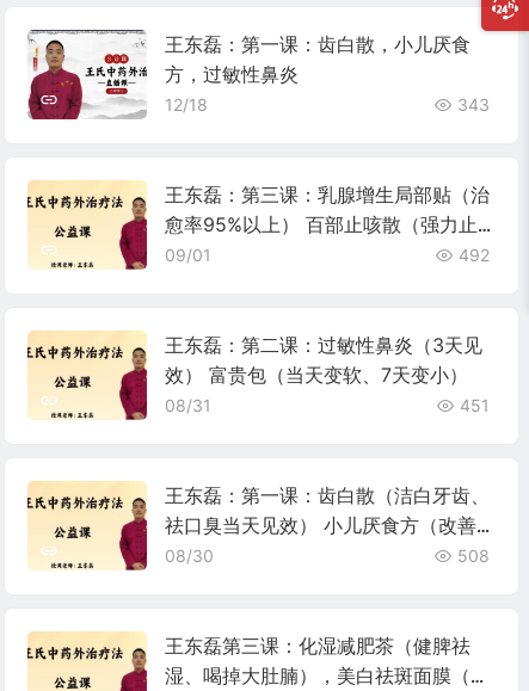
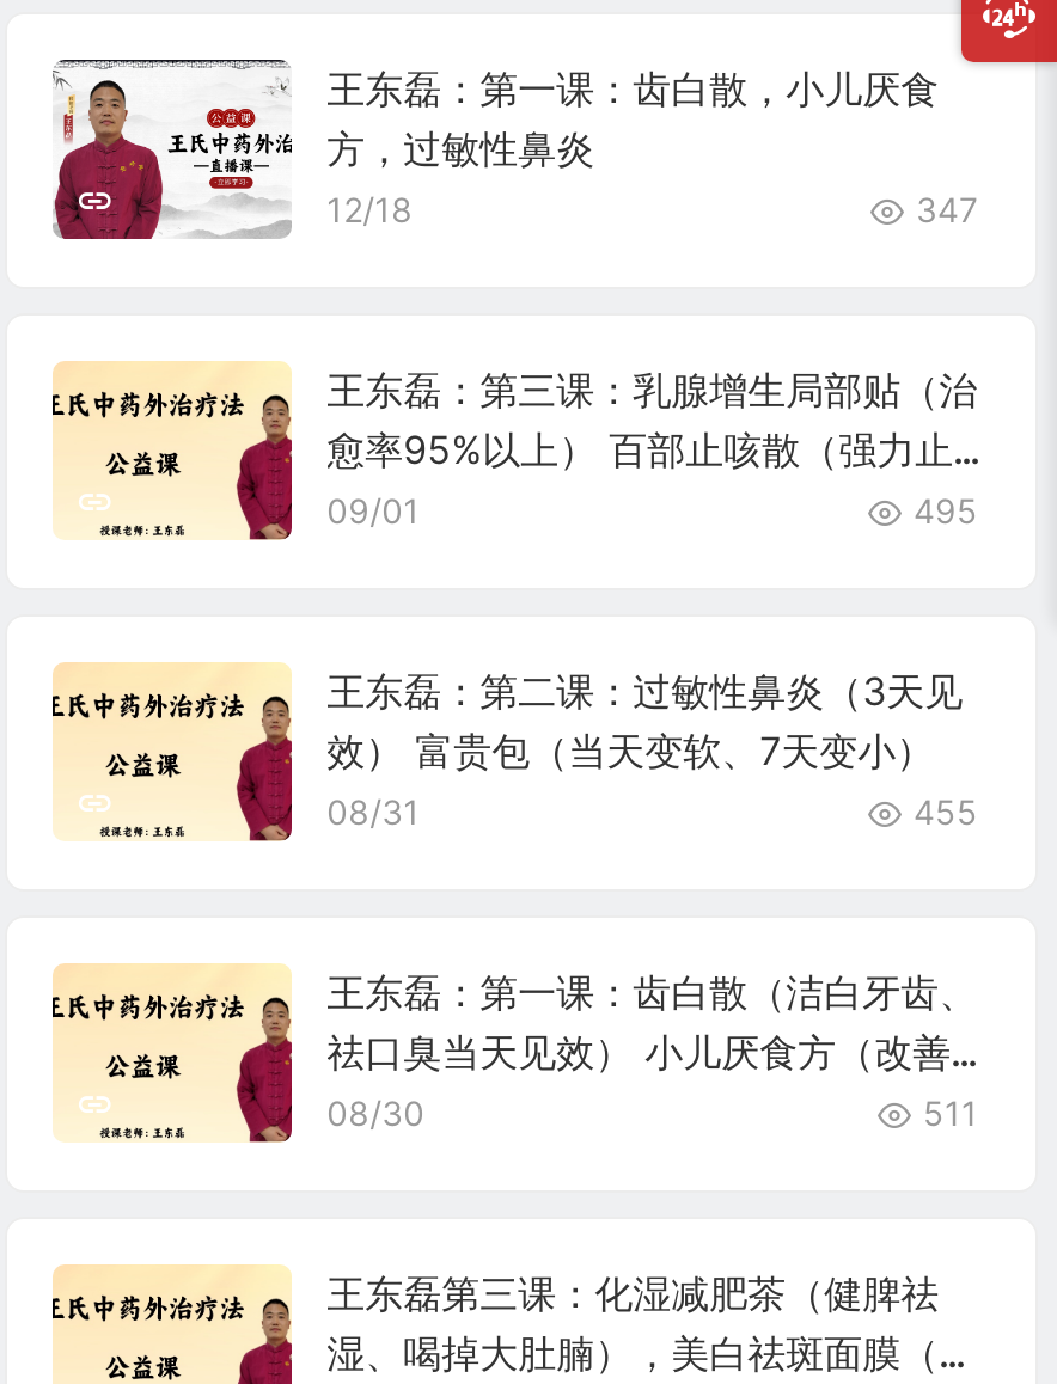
[457,94,490,115] 343 -> [916,189,978,229] 347
[459,245,490,265] 492 -> [914,490,978,531] 495
[460,395,490,415] 451 -> [914,791,978,832] 455
[457,545,490,566] 508 -> [923,1092,978,1133] 511

